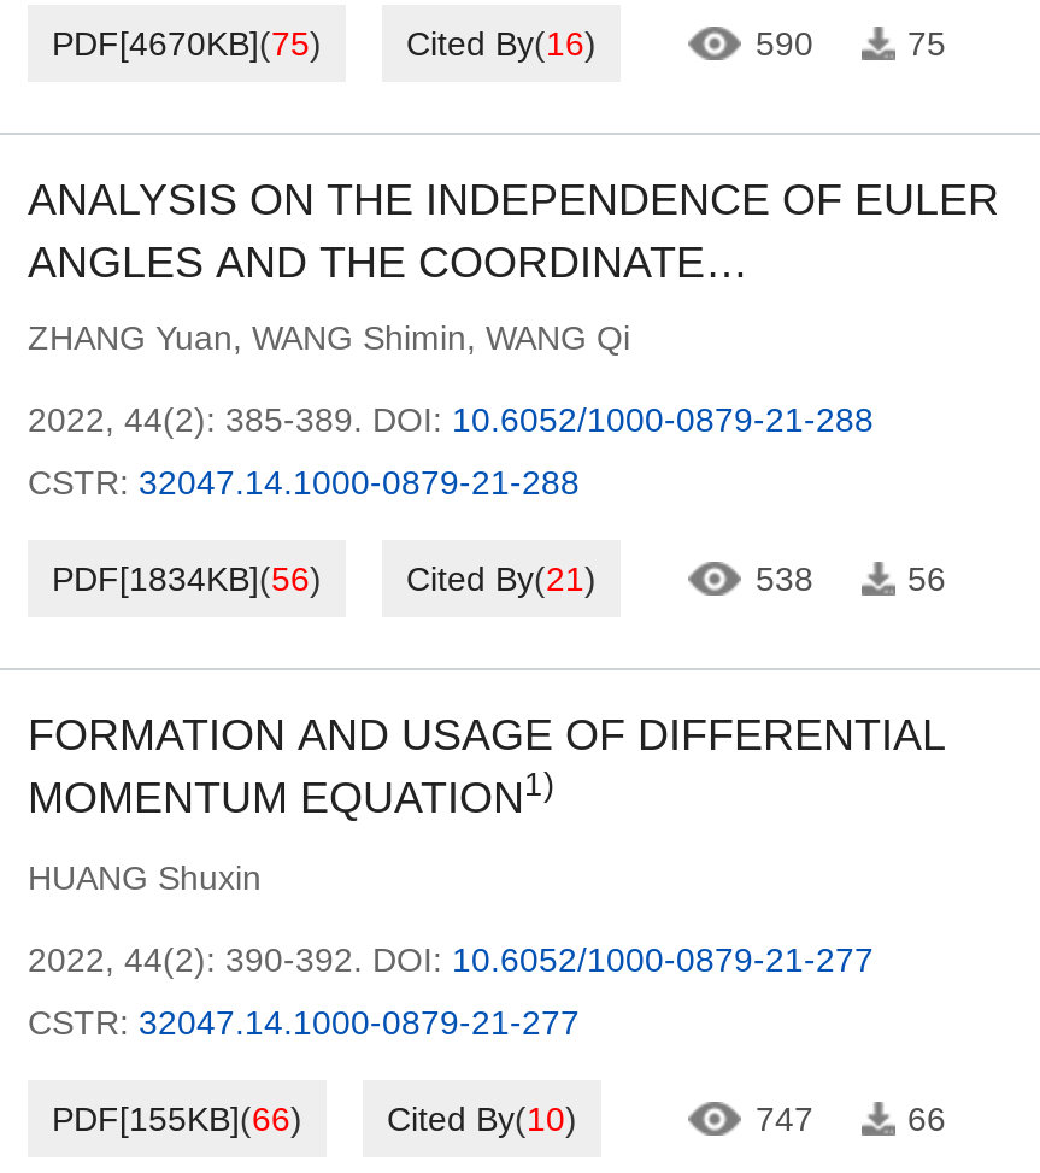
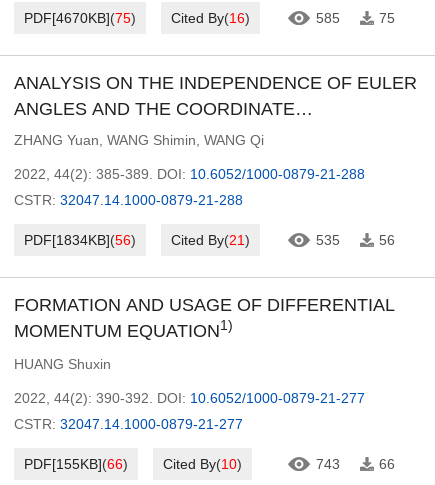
[756,24,813,63] 590 -> [316,10,340,26] 585
[756,559,813,598] 538 -> [316,232,340,248] 535
[756,1099,813,1138] 747 -> [316,456,340,472] 743

